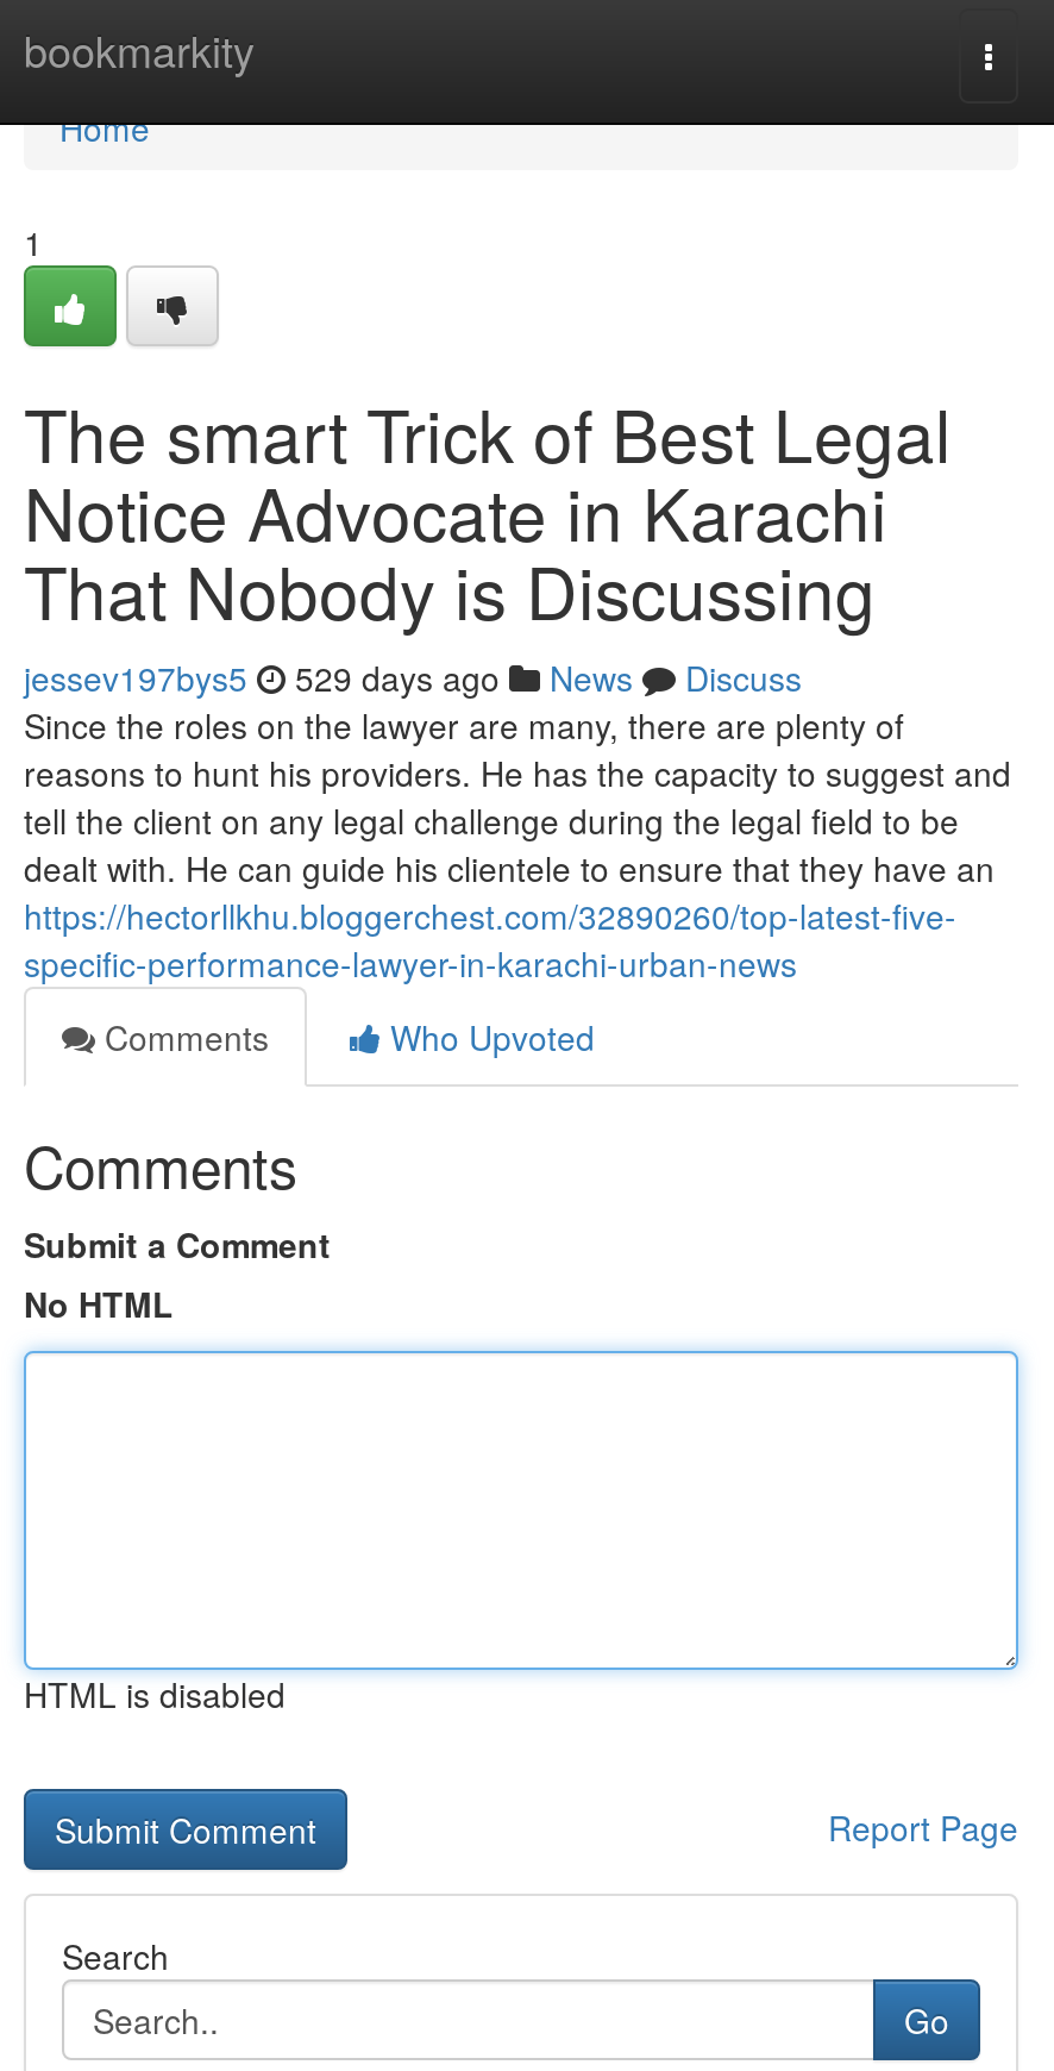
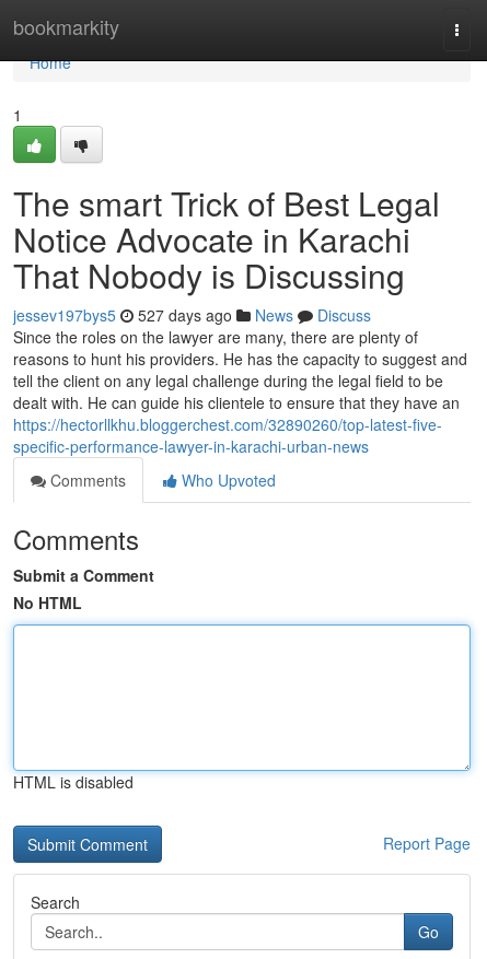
[24,653,802,701] jessev197bys5 529 days ago News Discuss -> [13,304,371,326] jessev197bys5 527 days ago News Discuss

